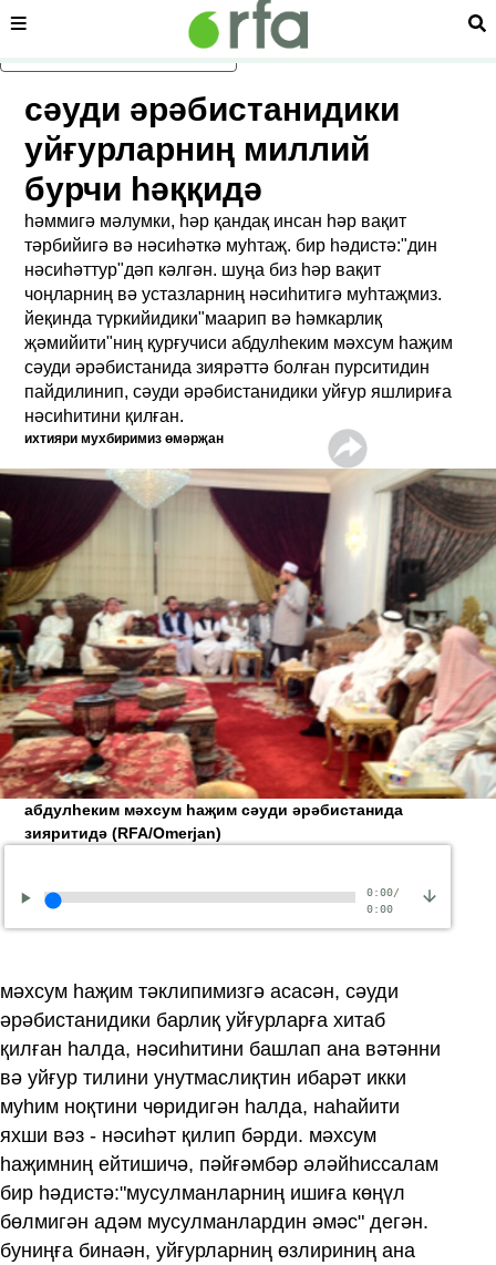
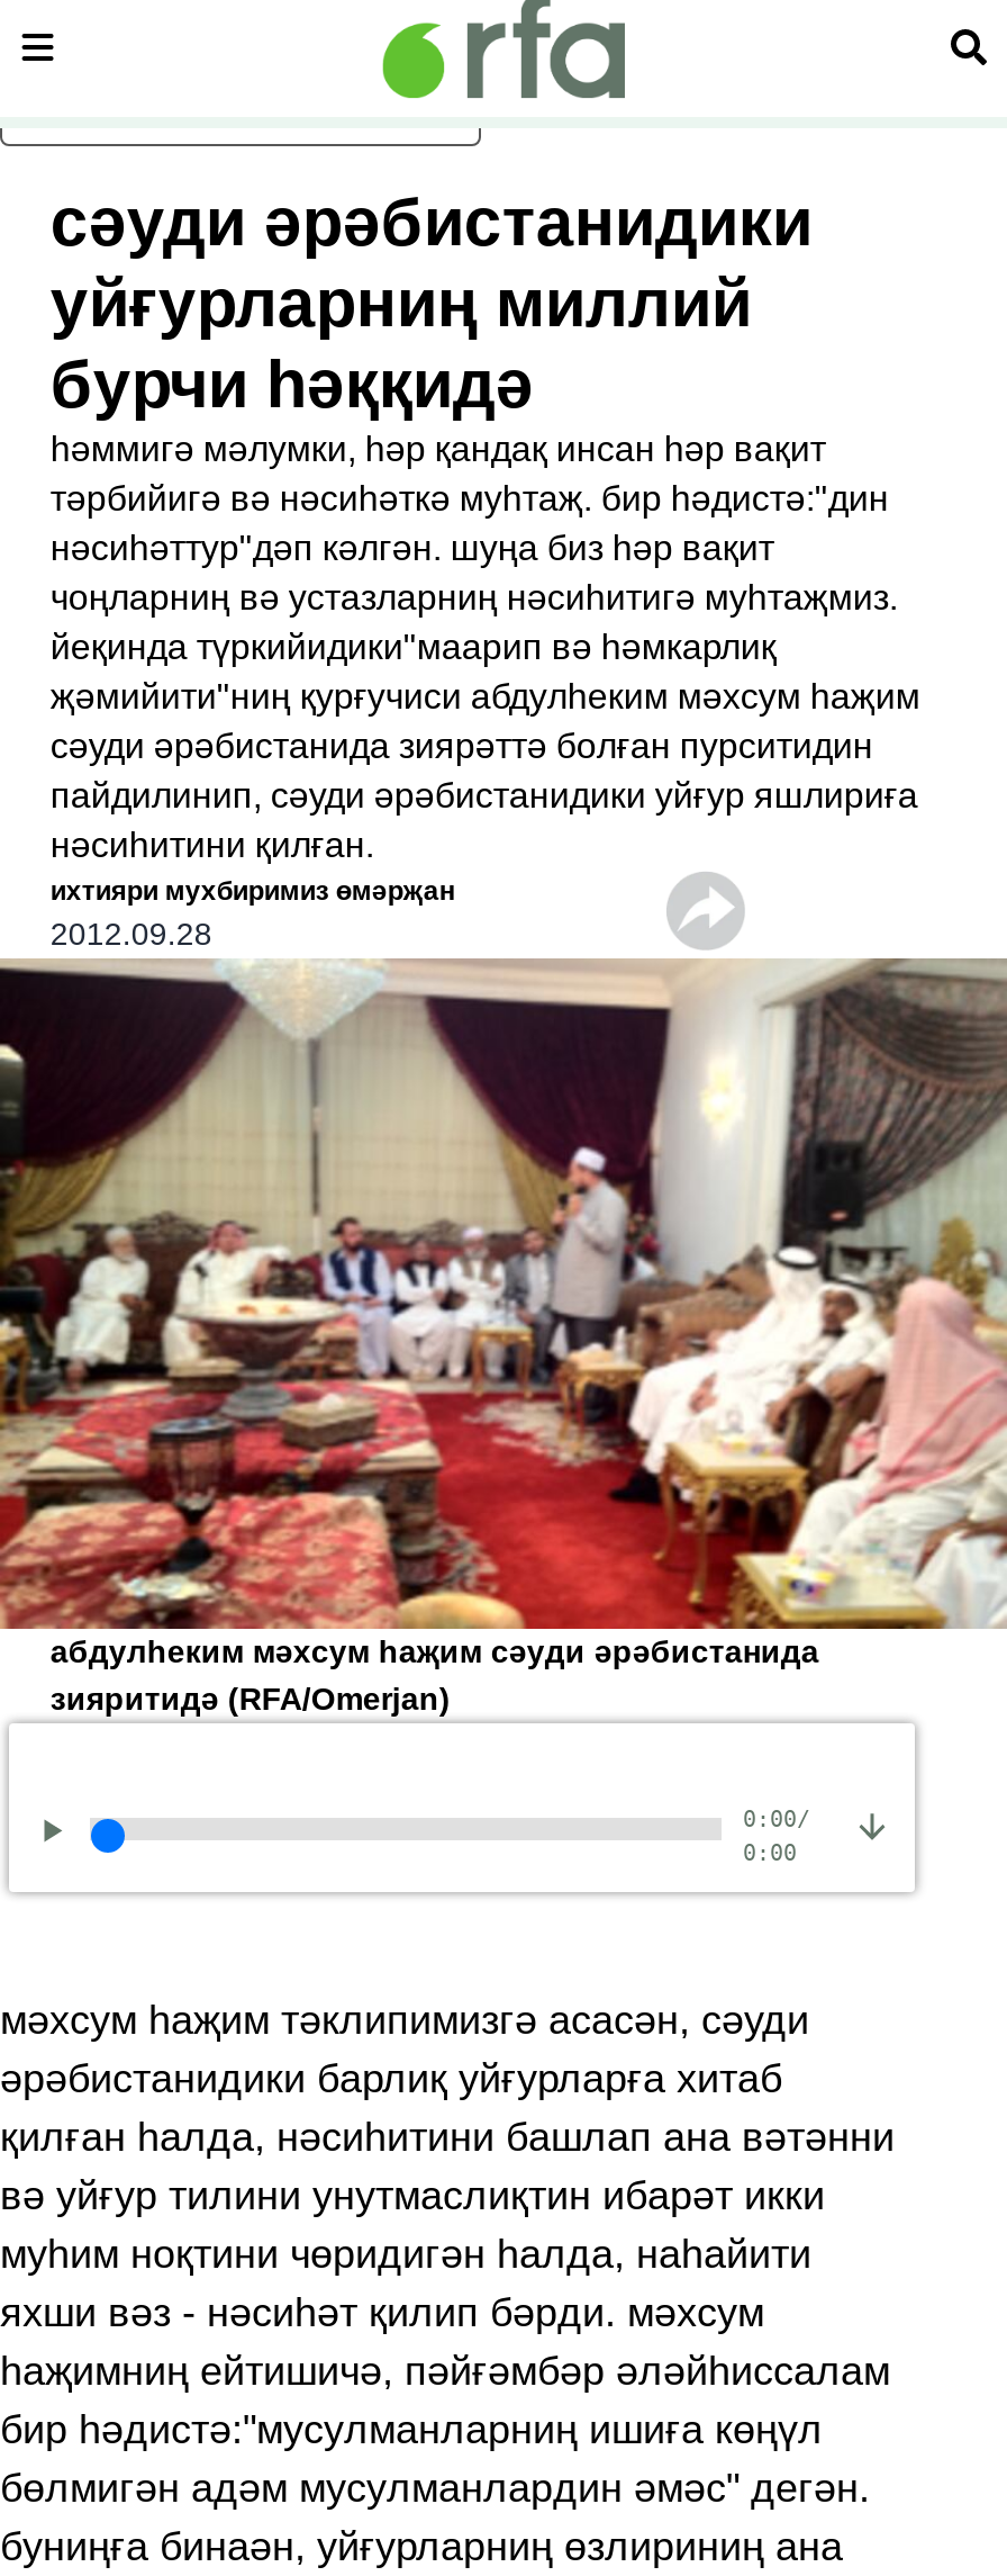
none -> [50,916,212,952] 2012.09.28

